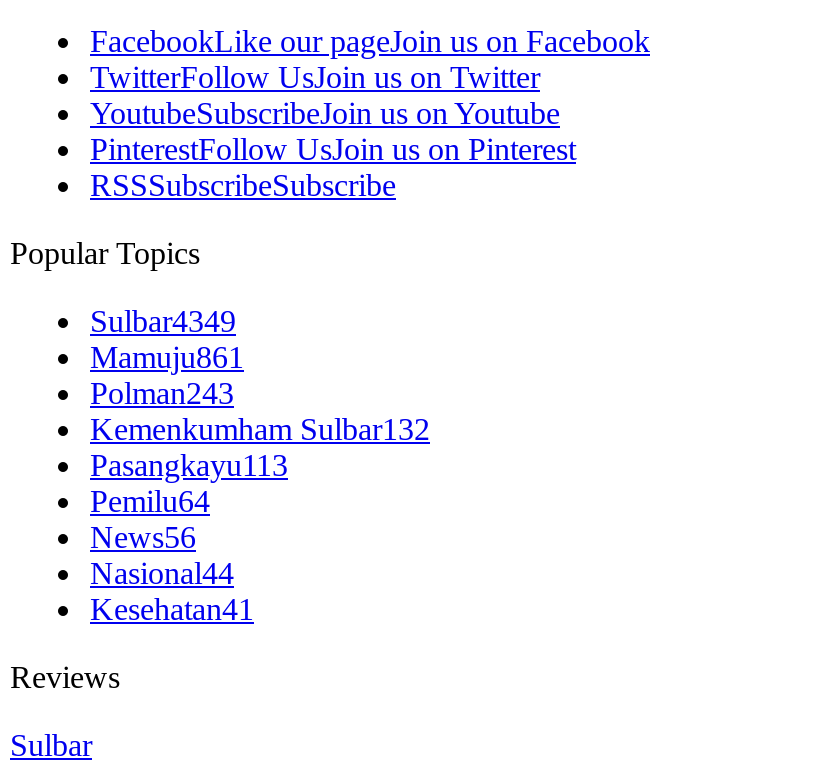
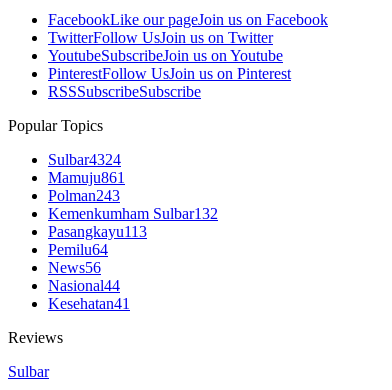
[90,304,236,338] Sulbar4349 -> [48,151,121,168] Sulbar4324

